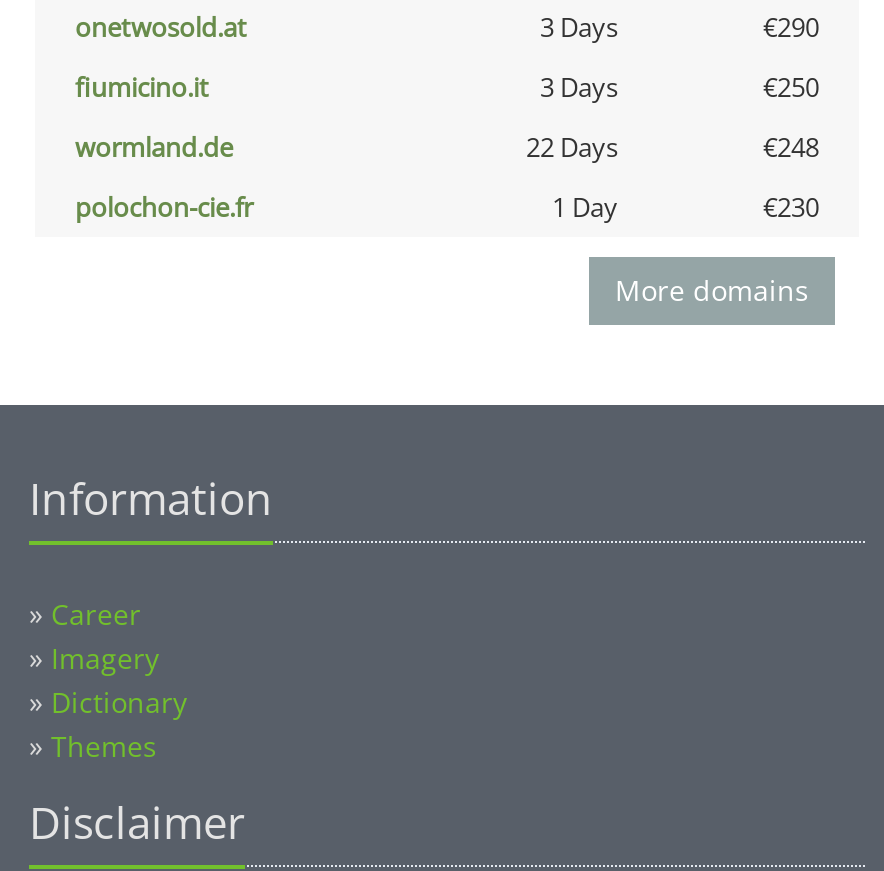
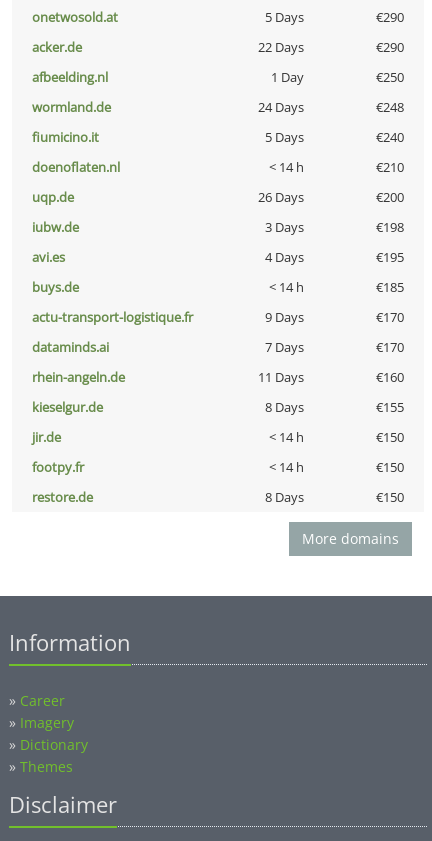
[540,9,618,45] 3 Days -> [264,8,303,26] 5 Days
[75,69,618,105] fiumicino.it | 3 Days -> [32,38,404,86] acker.de | 22 Days | €290 | afbeelding.nl | 1 Day
[526,129,618,165] 22 Days -> [257,98,303,116] 24 Days
[75,189,819,225] polochon-cie.fr | 1 Day | €230 -> [32,128,404,506] fiumicino.it | 5 Days | €240 | doenoflaten.nl | < 14 h | €210 | uqp.de | 26 Days | €200 | iubw.de | 3 Days | €198 | avi.es | 4 Days | €195 | buys.de | < 14 h | €185 | actu-transport-logistique.fr | 9 Days | €170 | dataminds.ai | 7 Days | €170 | rhein-angeln.de | 11 Days | €160 | kieselgur.de | 8 Days | €155 | jir.de | < 14 h | €150 | footpy.fr | < 14 h | €150 | restore.de | 8 Days | €150

